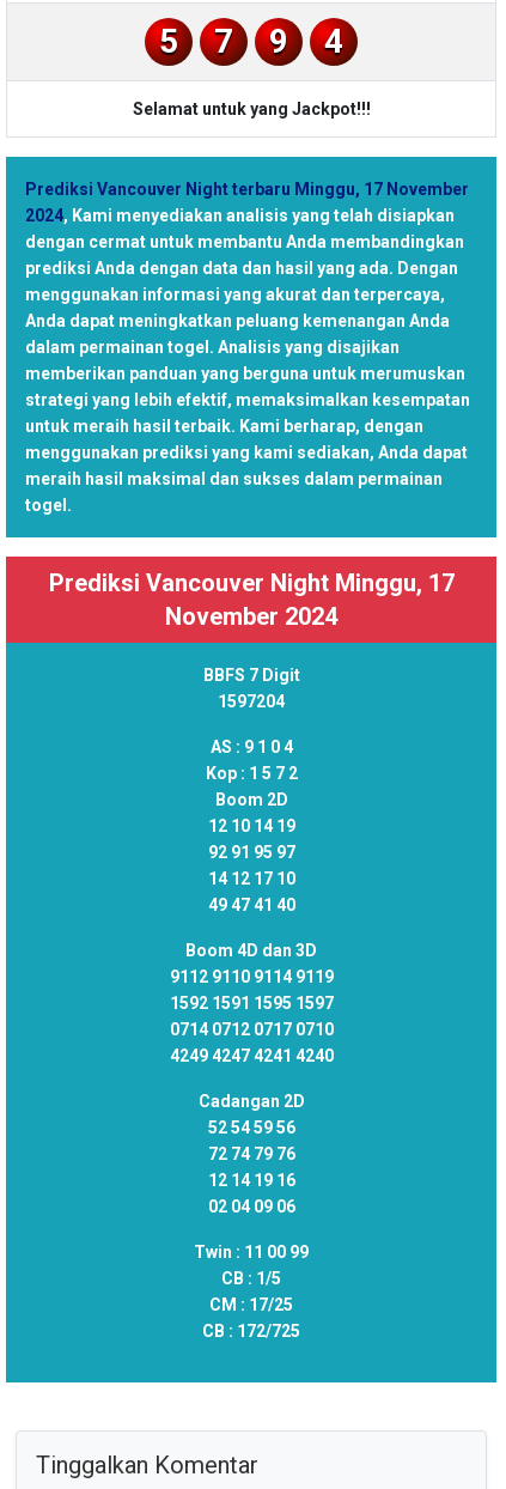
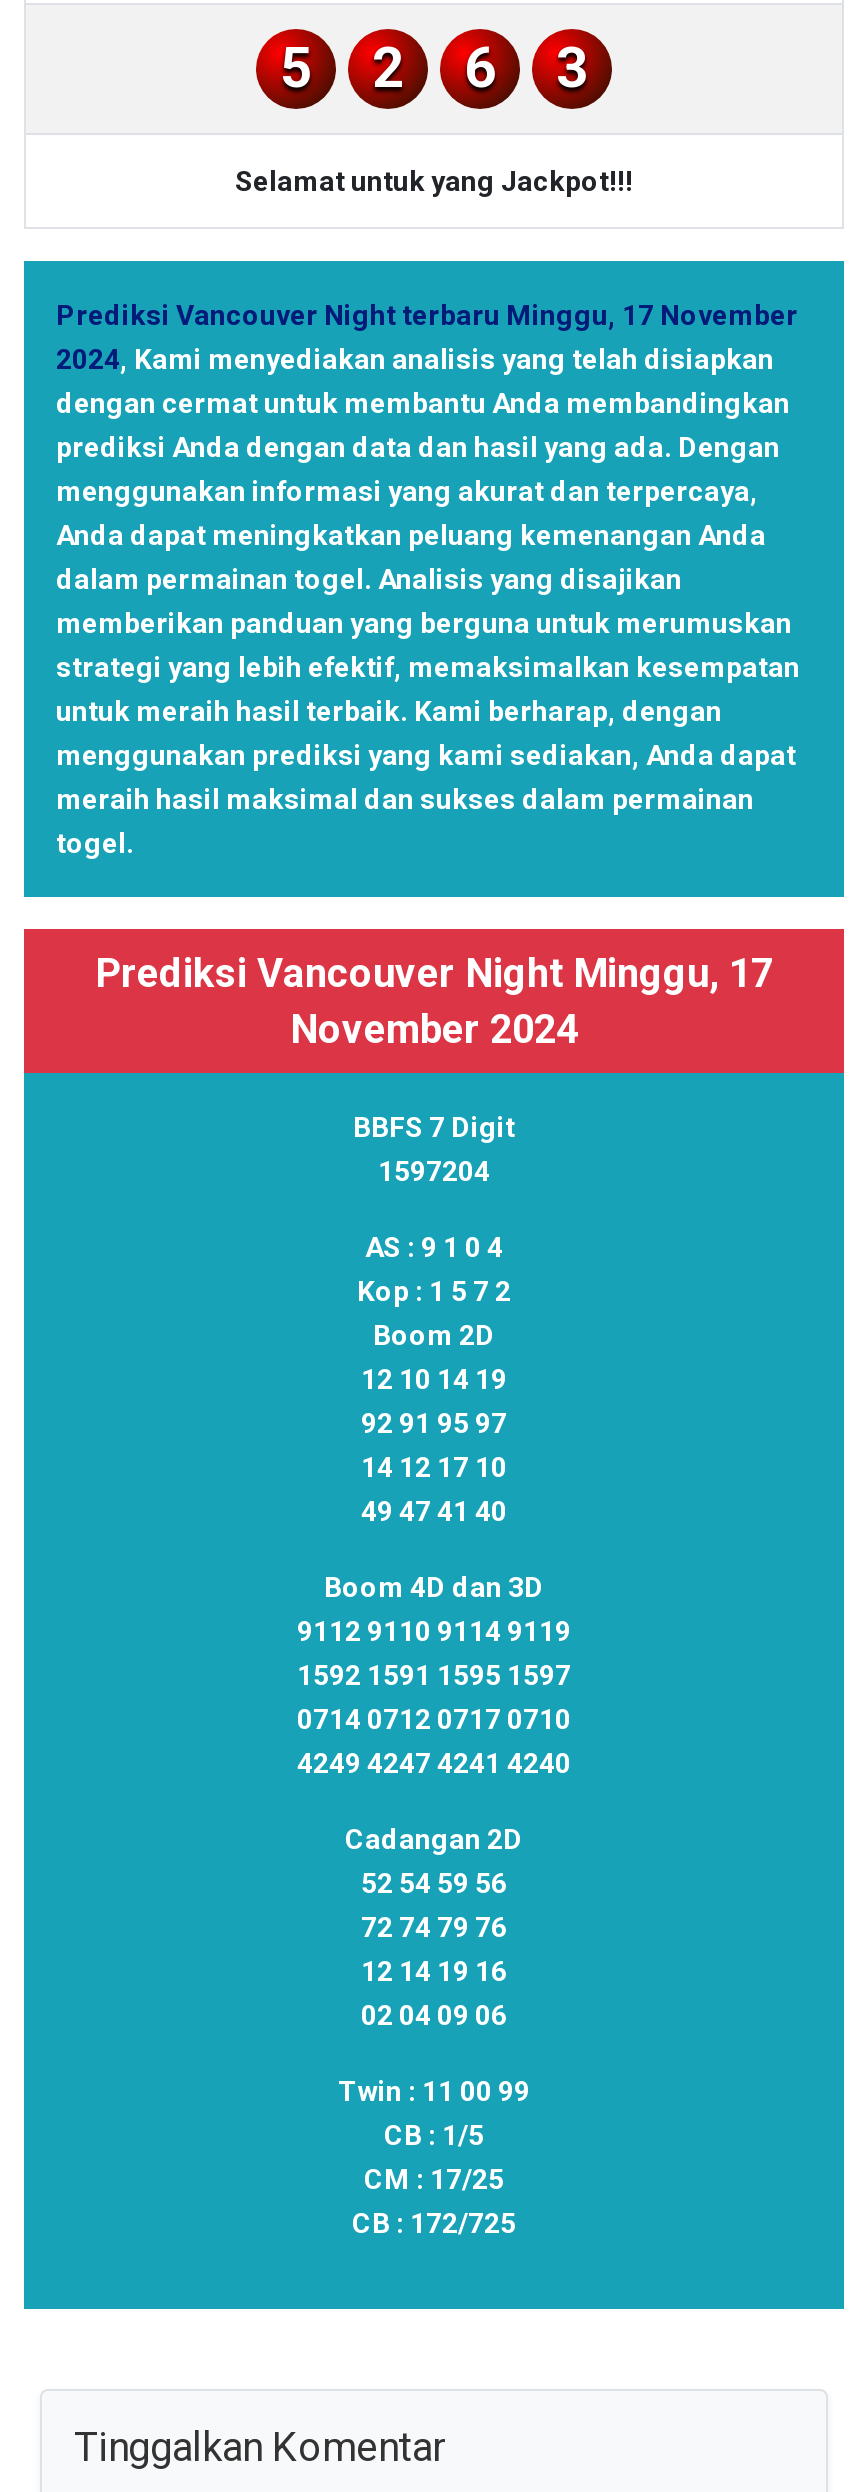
[214,21,233,61] 7 -> [372,34,404,100] 2
[269,21,288,61] 9 -> [464,34,496,100] 6
[324,21,343,61] 4 -> [556,34,588,100] 3

